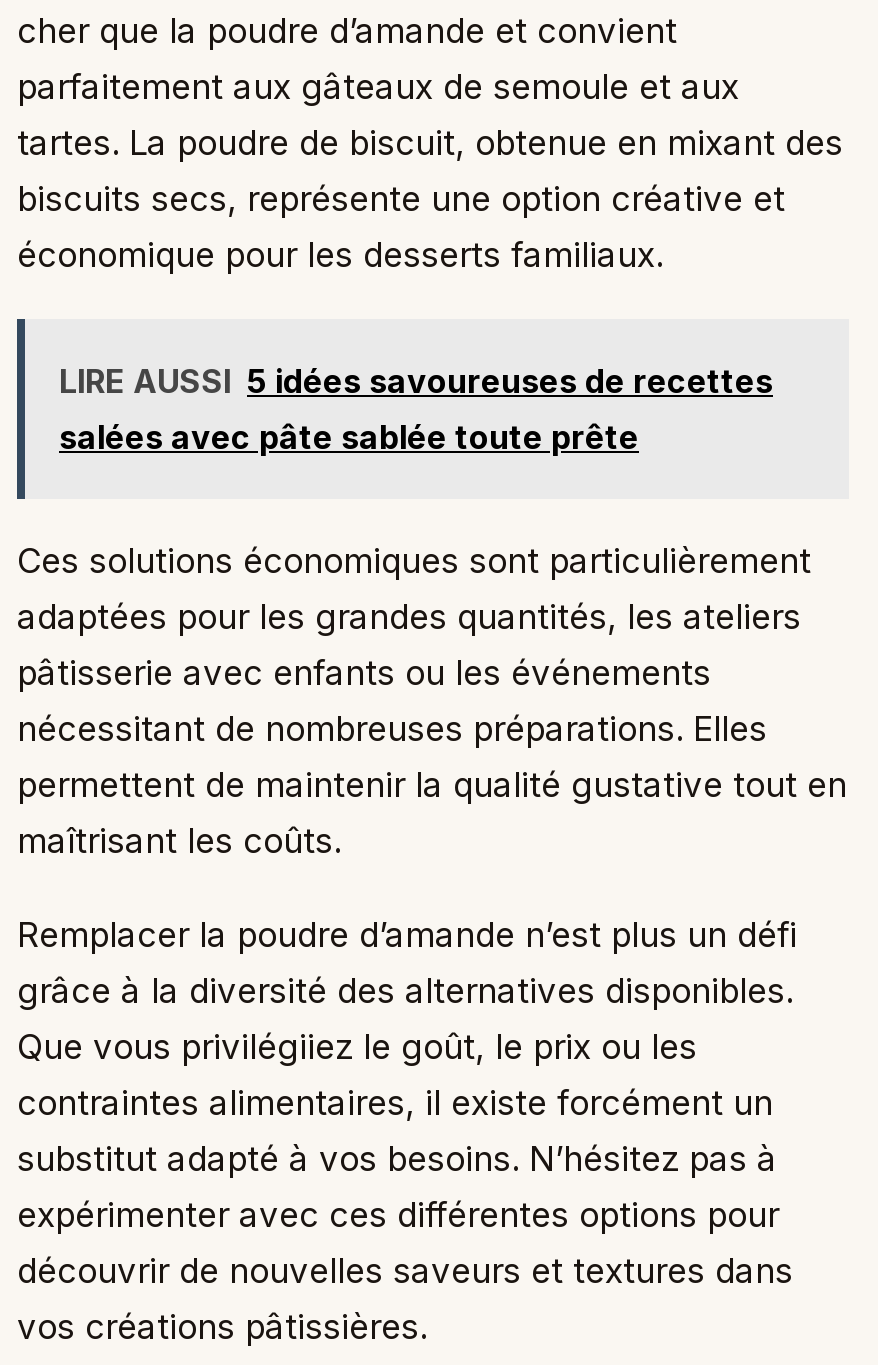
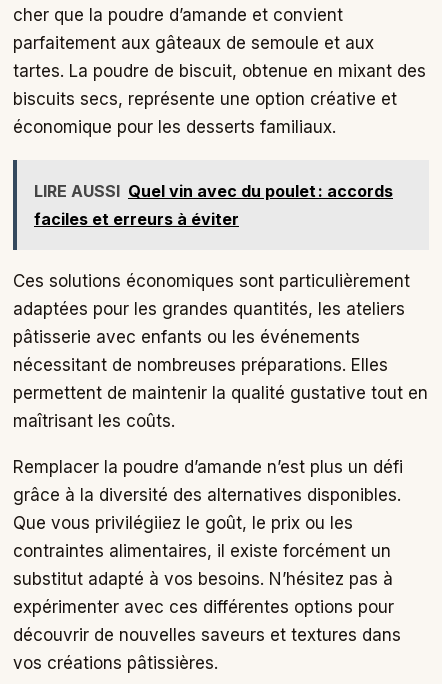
[59,361,773,457] LIRE AUSSI 5 idées savoureuses de recettes | salées avec pâte sablée toute prête -> [34,181,393,229] LIRE AUSSI Quel vin avec du poulet : accords | faciles et erreurs à éviter

